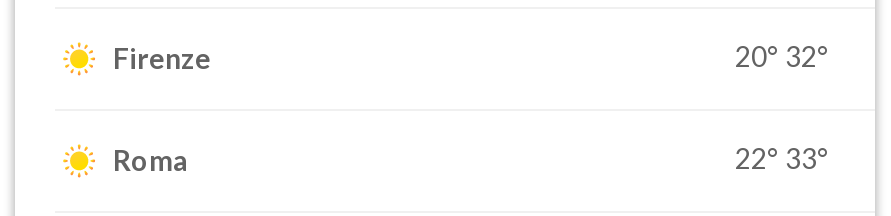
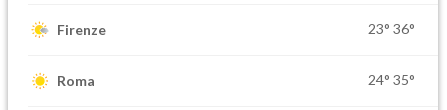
[735,40,829,74] 20° 32° -> [368,20,415,37] 23° 36°
[735,142,829,176] 22° 33° -> [368,71,415,88] 24° 35°

